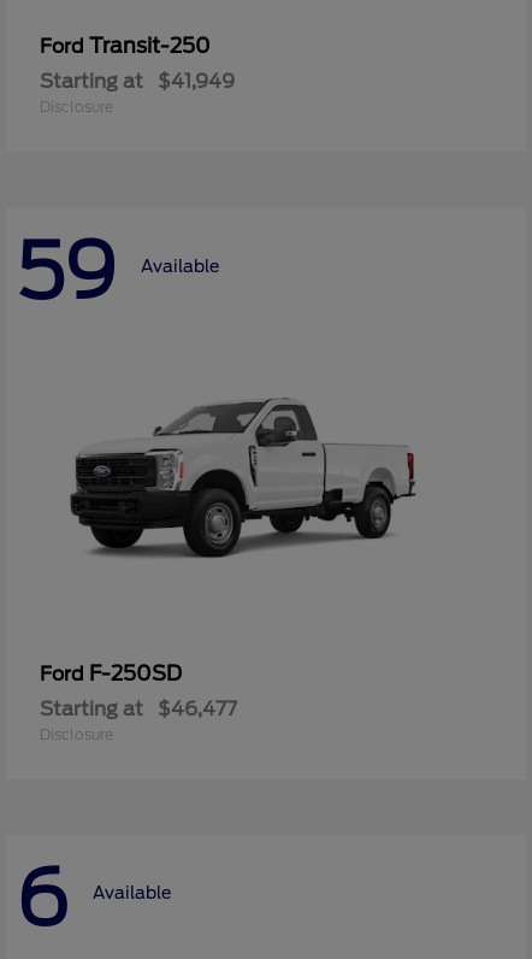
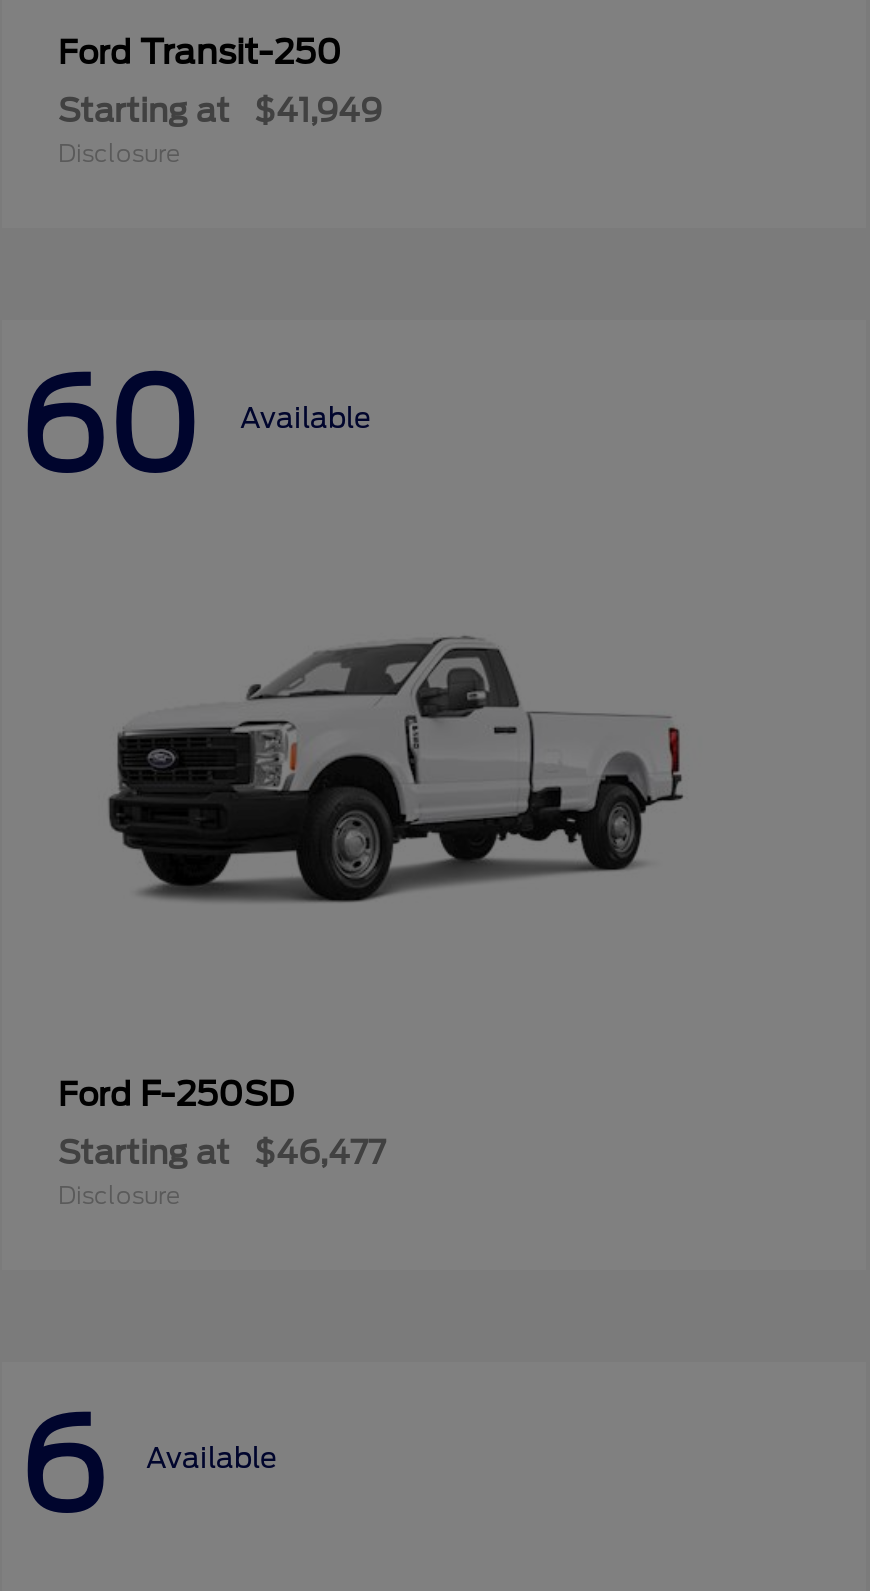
[16,225,219,316] 59 Available -> [18,349,370,501] 60 Available

